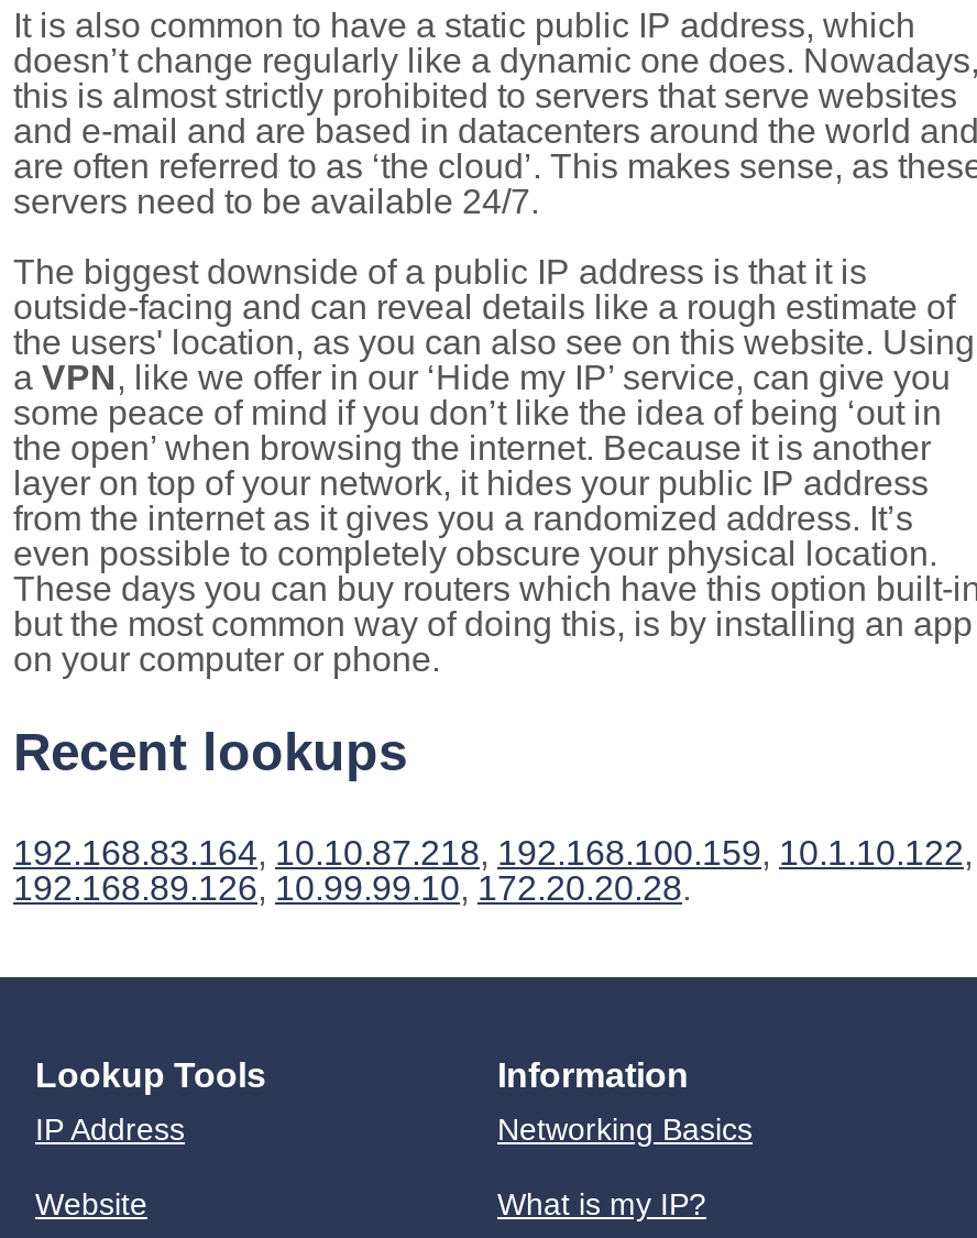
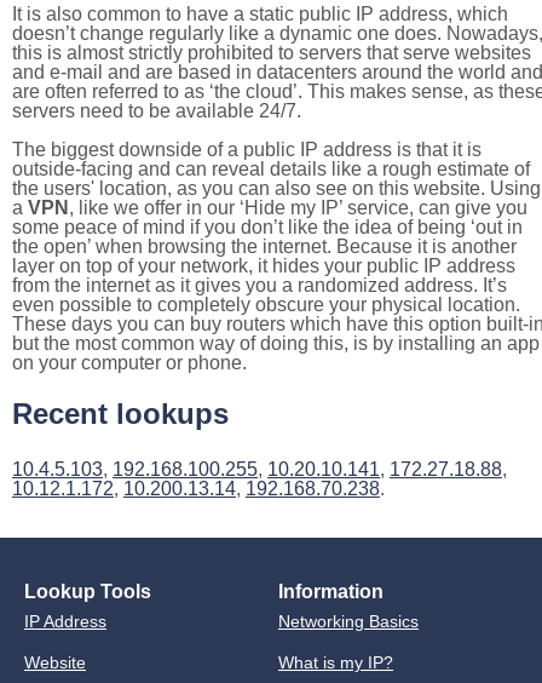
[13,834,973,872] 192.168.83.164, 10.10.87.218, 192.168.100.159, 10.1.10.122, -> [12,459,507,480] 10.4.5.103, 192.168.100.255, 10.20.10.141, 172.27.18.88,
[13,869,691,907] 192.168.89.126, 10.99.99.10,172.20.20.28. -> [12,478,385,499] 10.12.1.172, 10.200.13.14,192.168.70.238.

